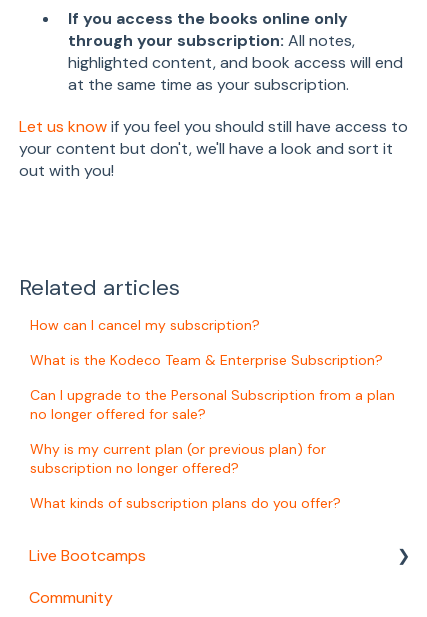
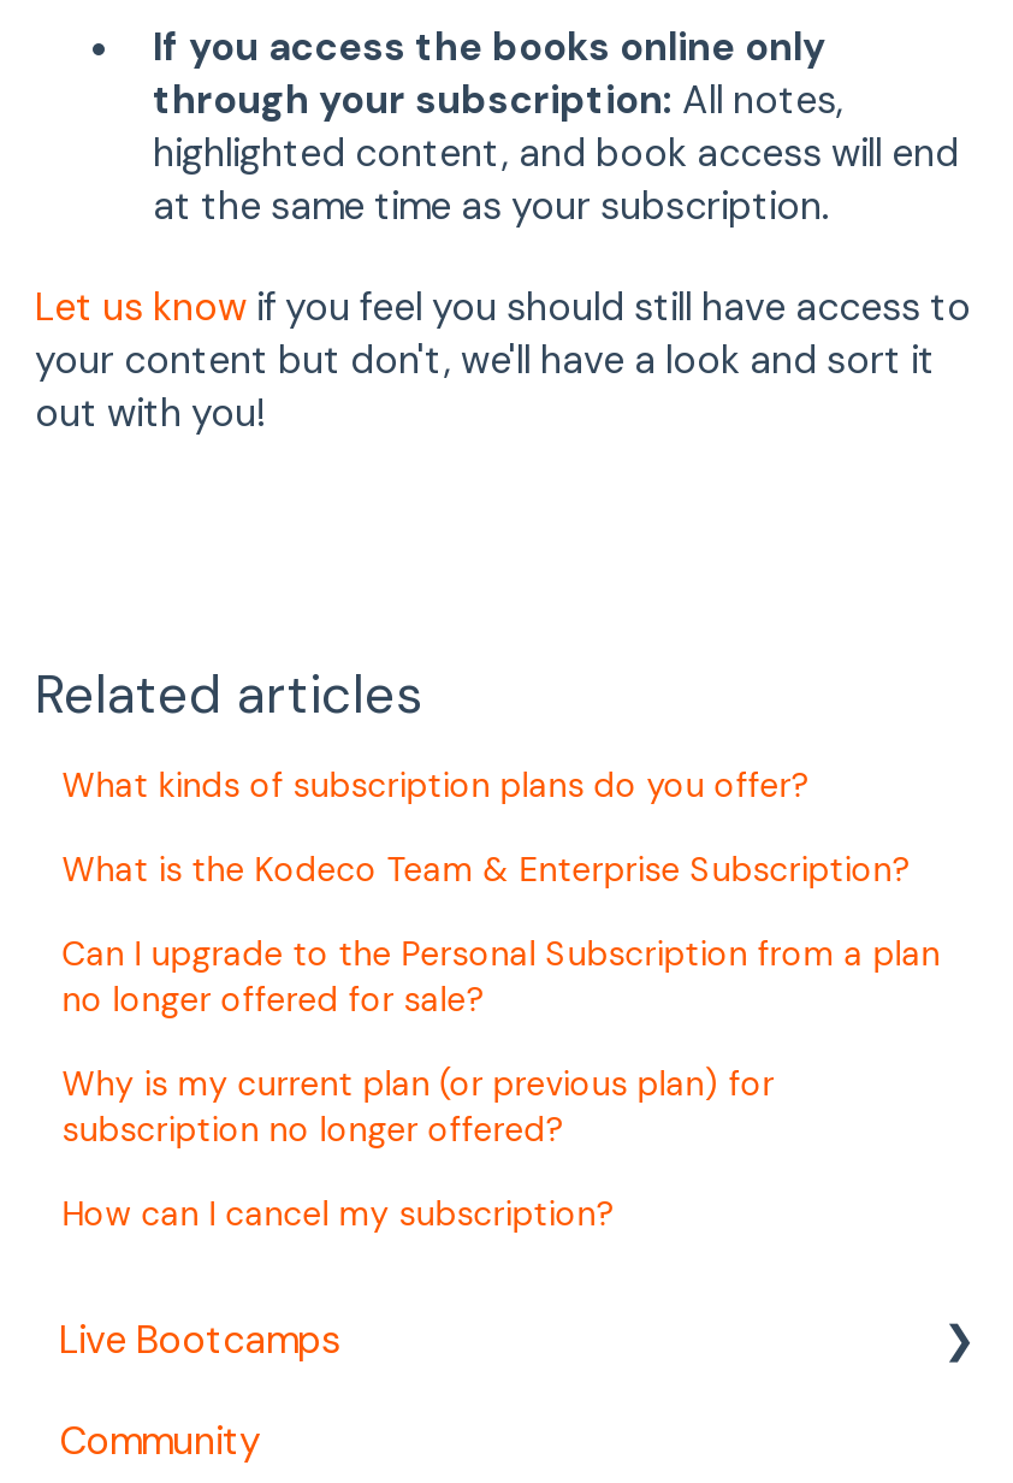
moved [30,316,260,334] -> [62,1191,615,1234]: How can I cancel my subscription?
moved [30,494,341,512] -> [62,762,810,806]: What kinds of subscription plans do you offer?

